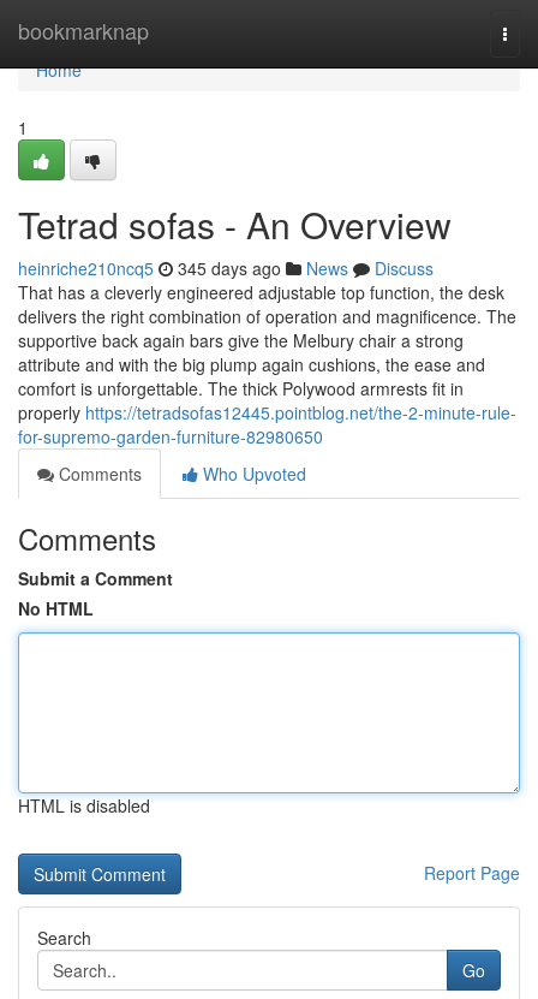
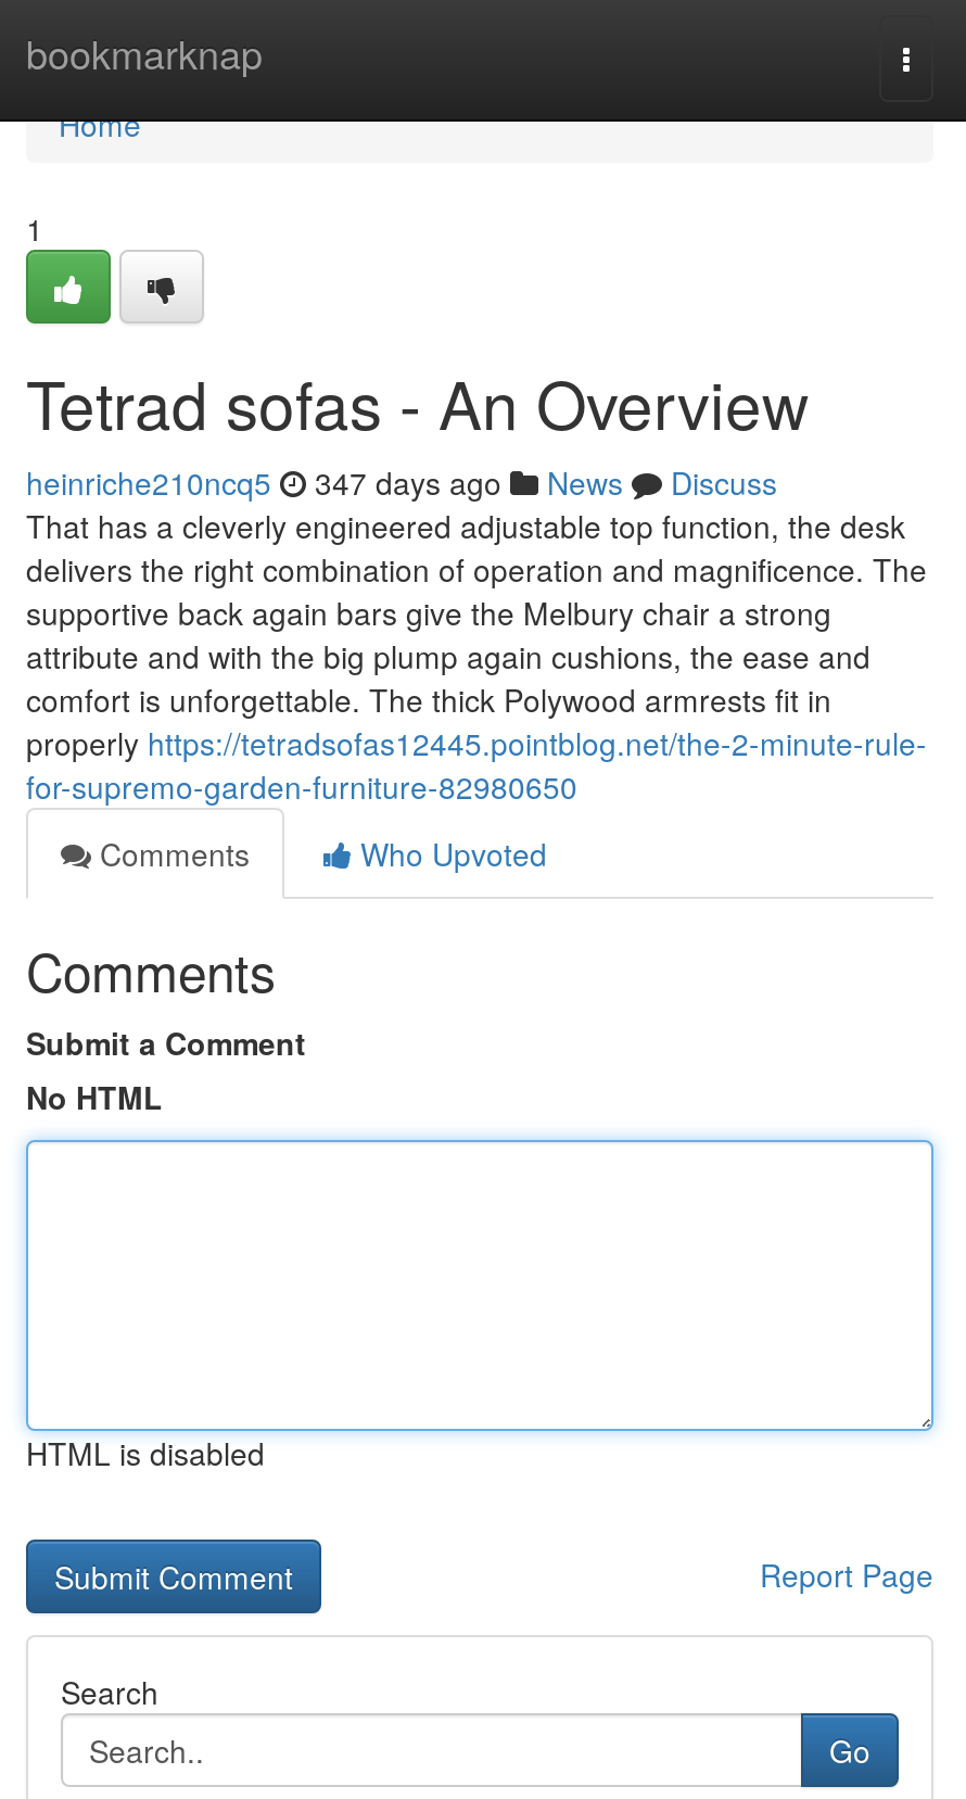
[18,256,434,280] heinriche210ncq5 345 days ago News Discuss -> [26,460,777,504] heinriche210ncq5 347 days ago News Discuss

